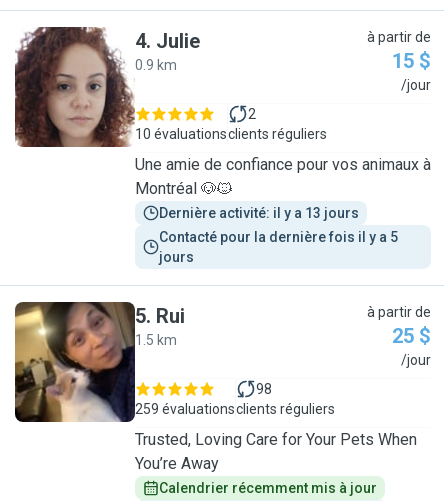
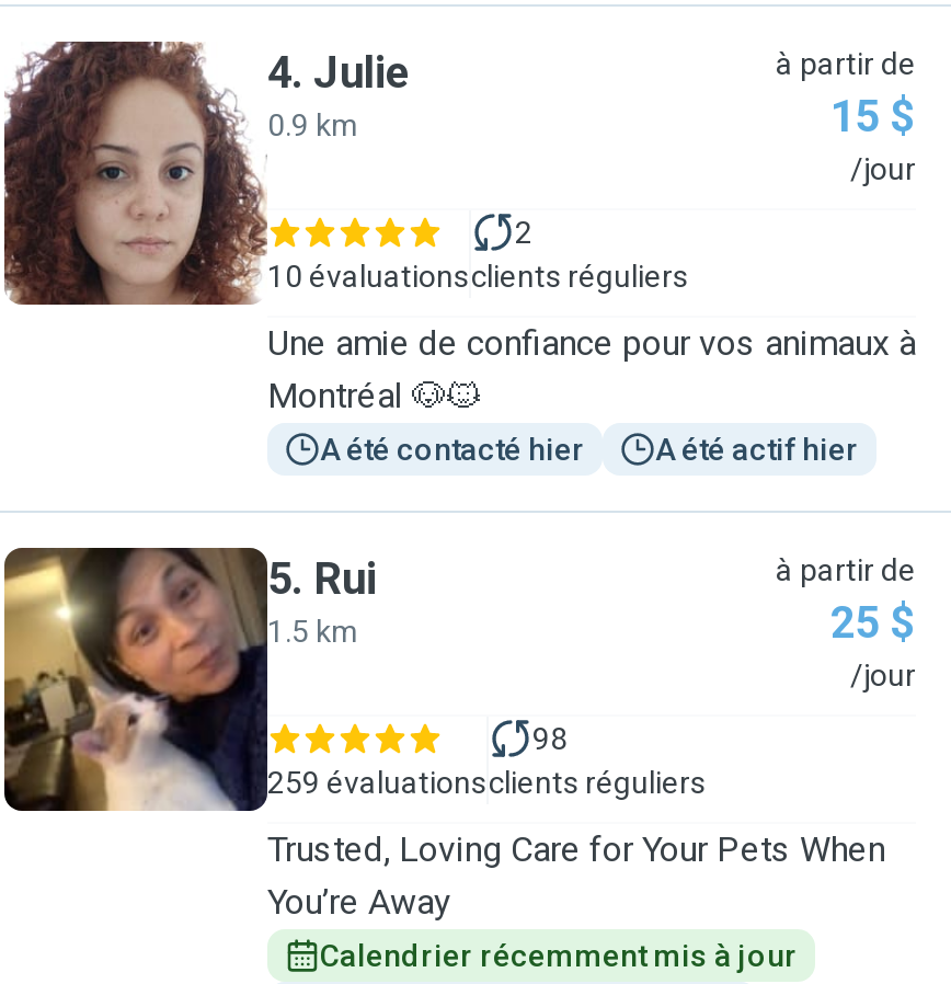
[159,205,401,265] Dernière activité: il y a 13 jours | Contacté pour la dernière fois il y a 5 | jours -> [320,432,859,467] A été contacté hier | A été actif hier

